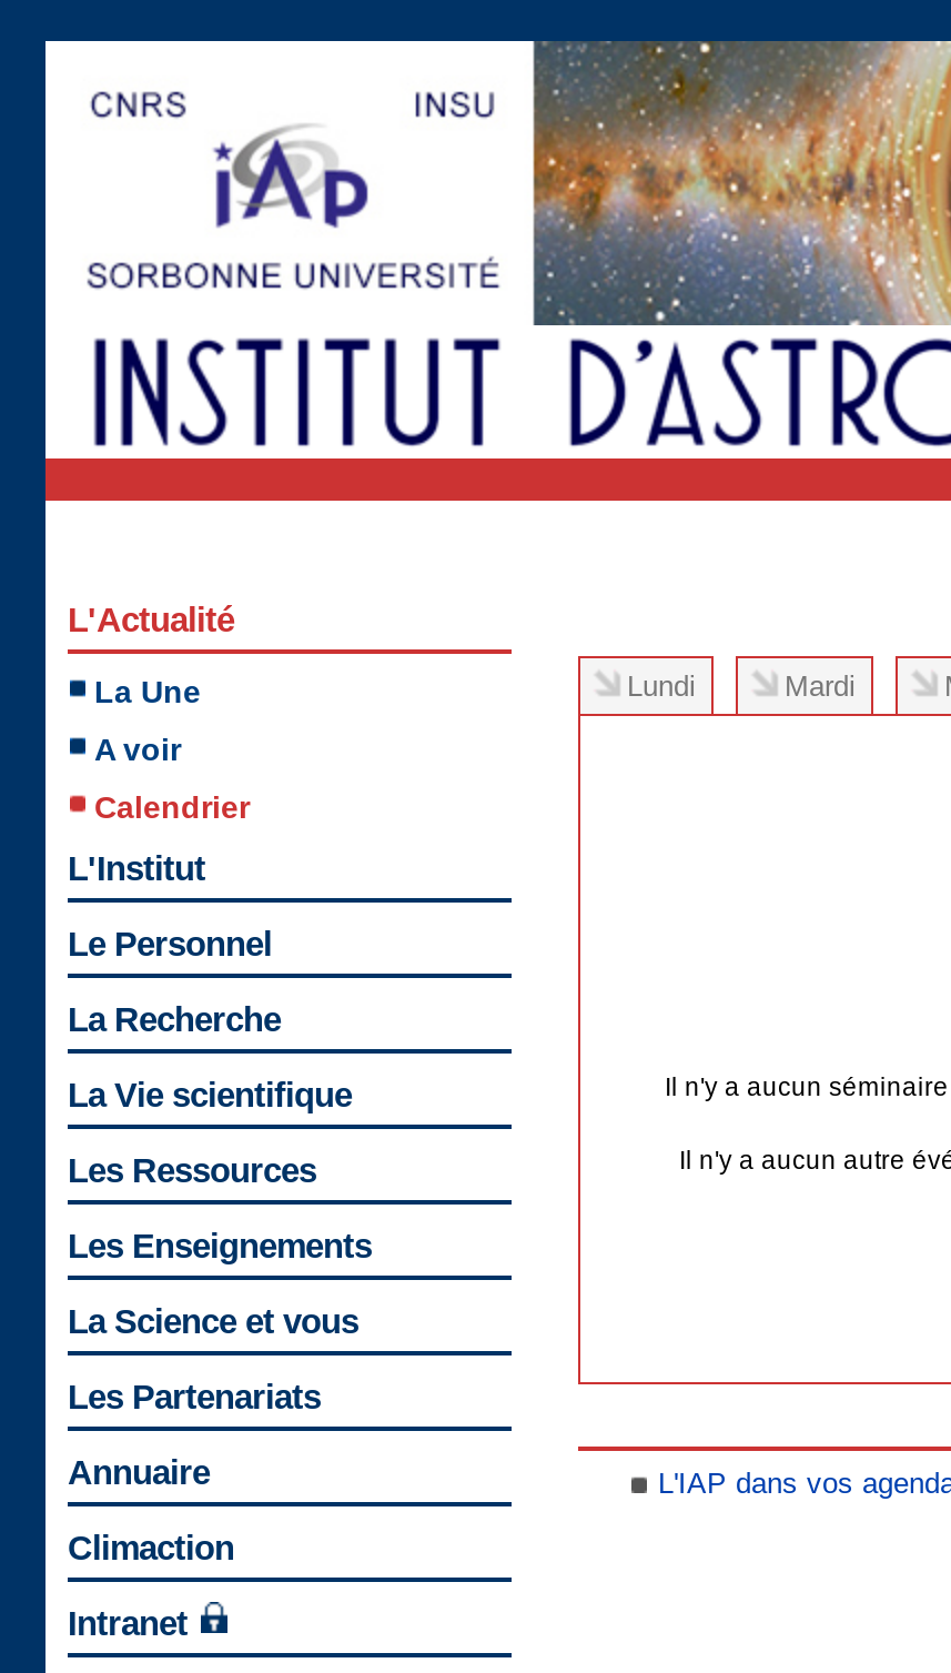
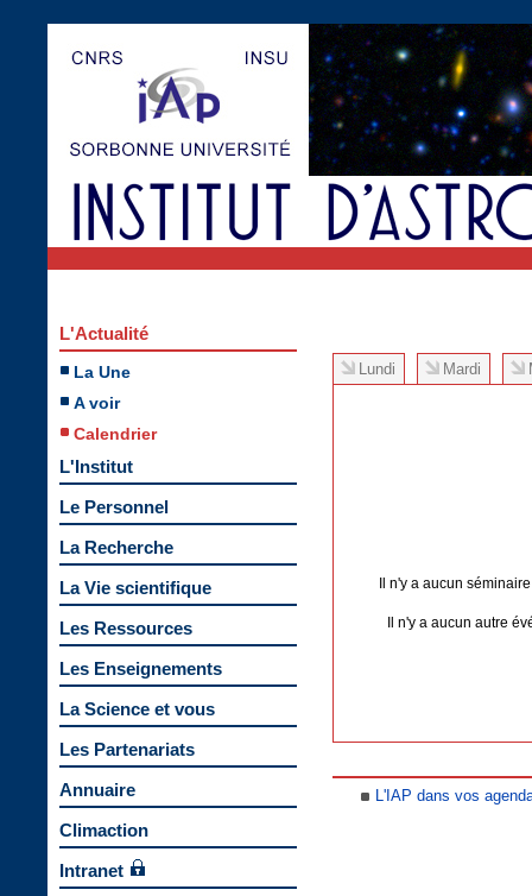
[532,39,944,327] [image] -> [308,23,528,177] [image]

